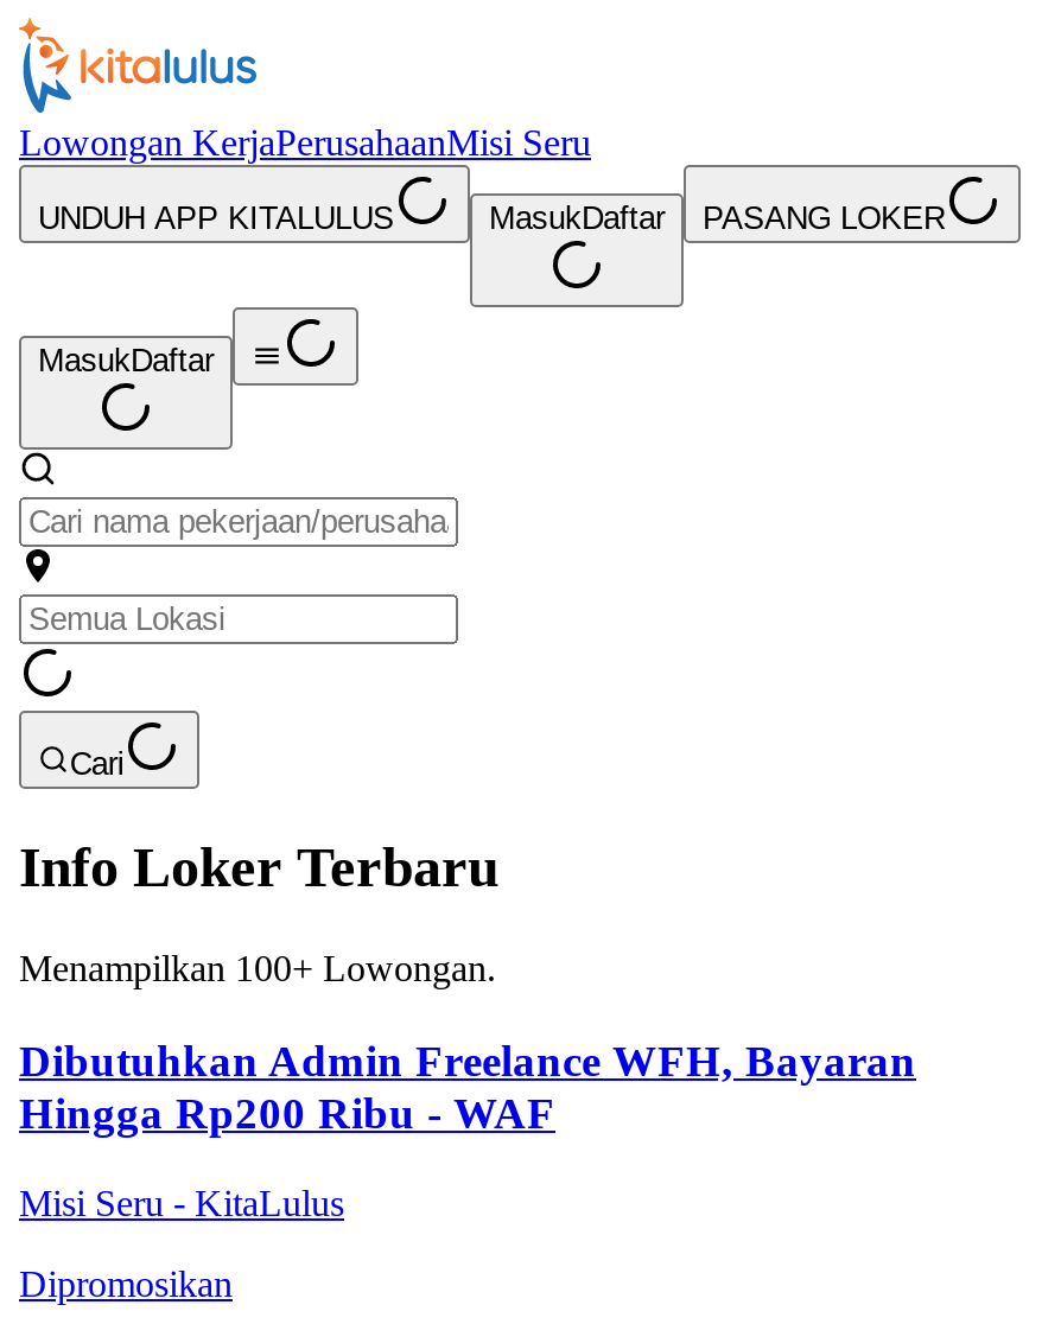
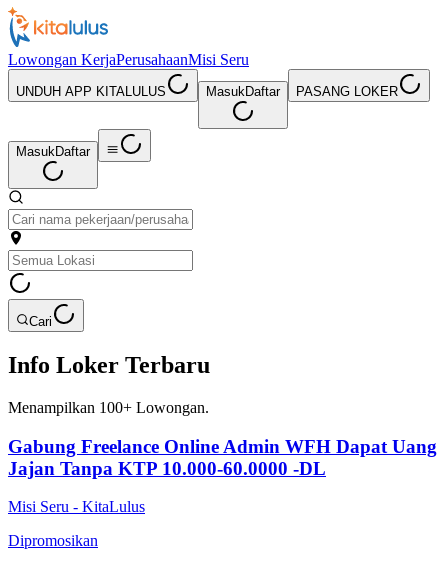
[19,1035,916,1137] Dibutuhkan Admin Freelance WFH, Bayaran | Hingga Rp200 Ribu - WAF -> [8,435,437,478] Gabung Freelance Online Admin WFH Dapat Uang | Jajan Tanpa KTP 10.000-60.0000 -DL

